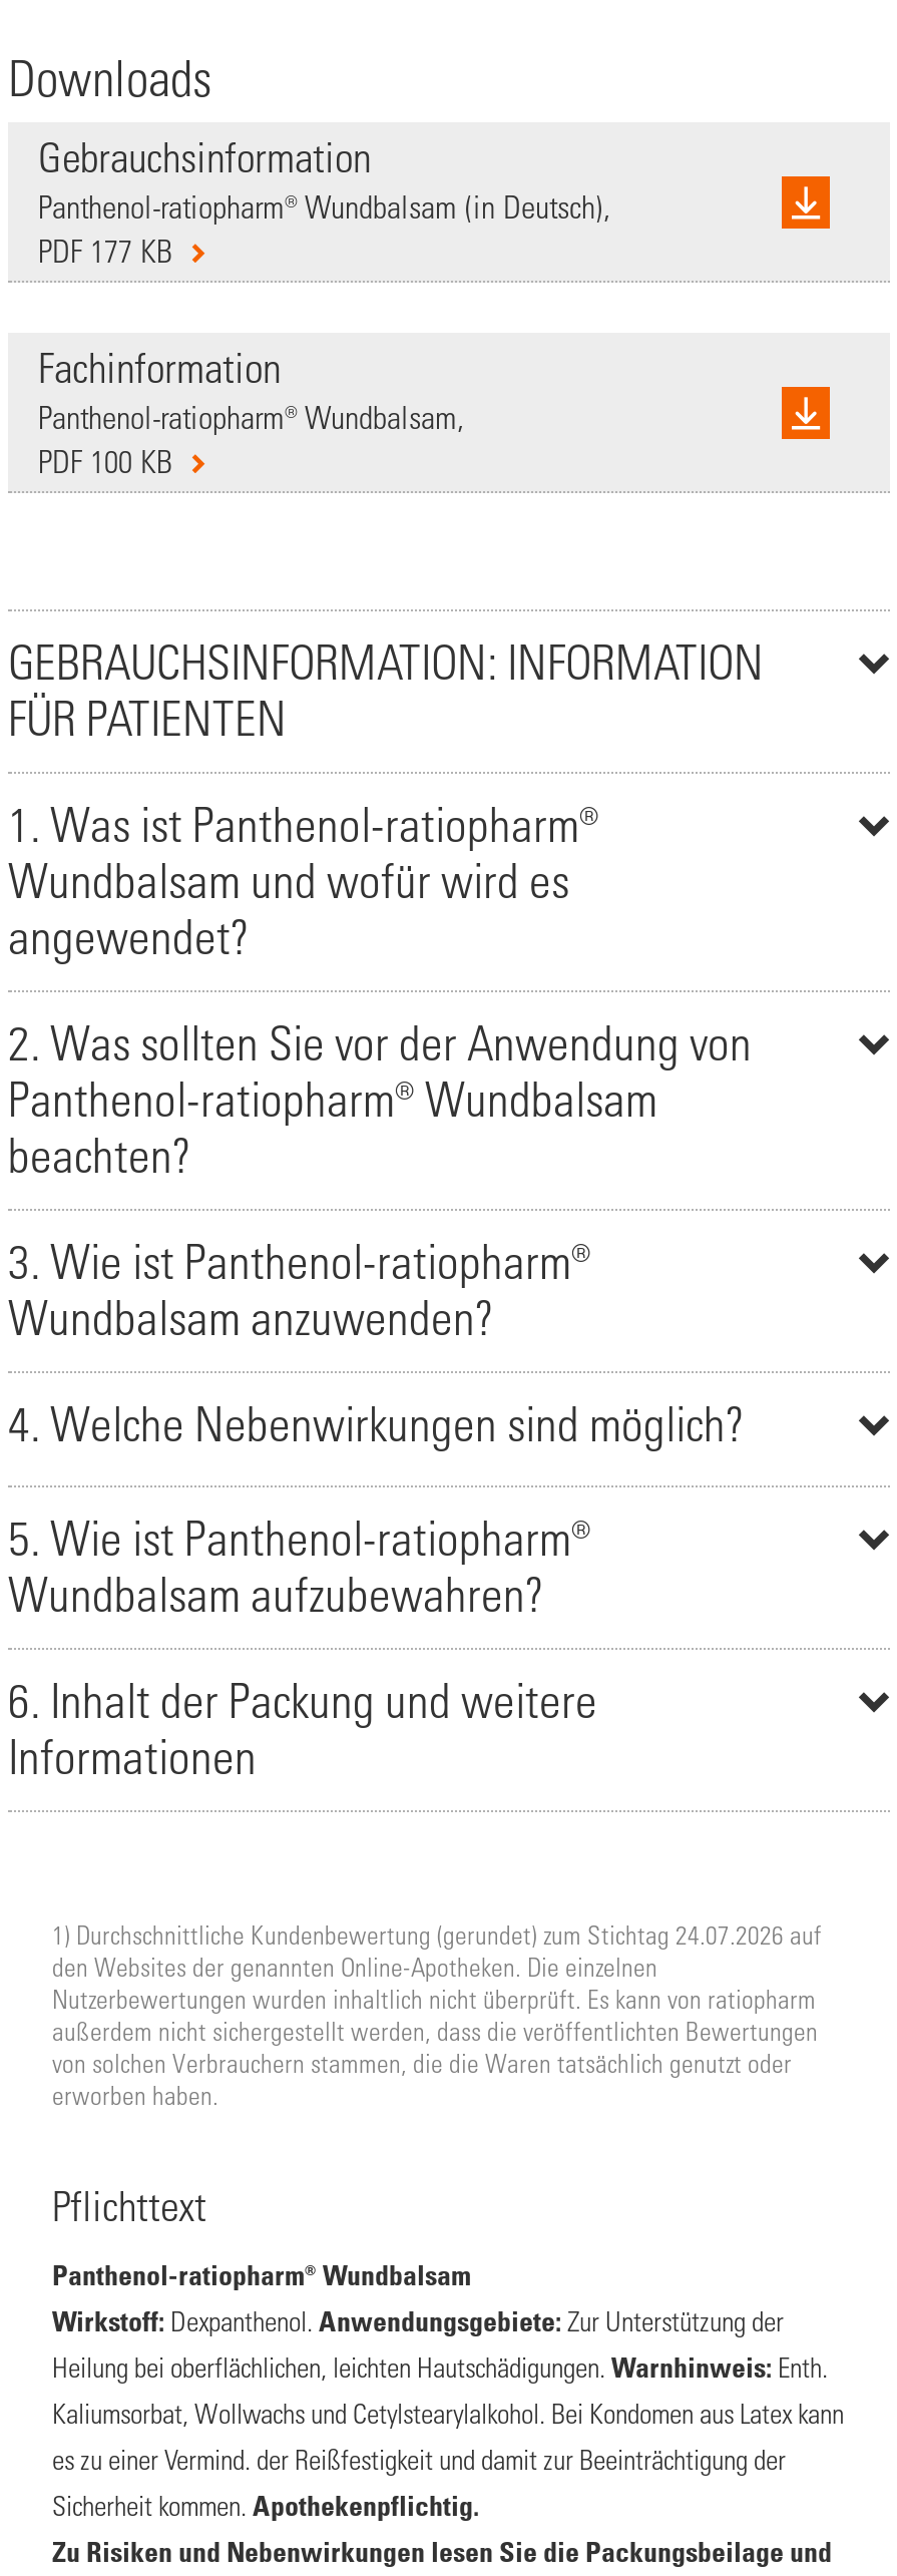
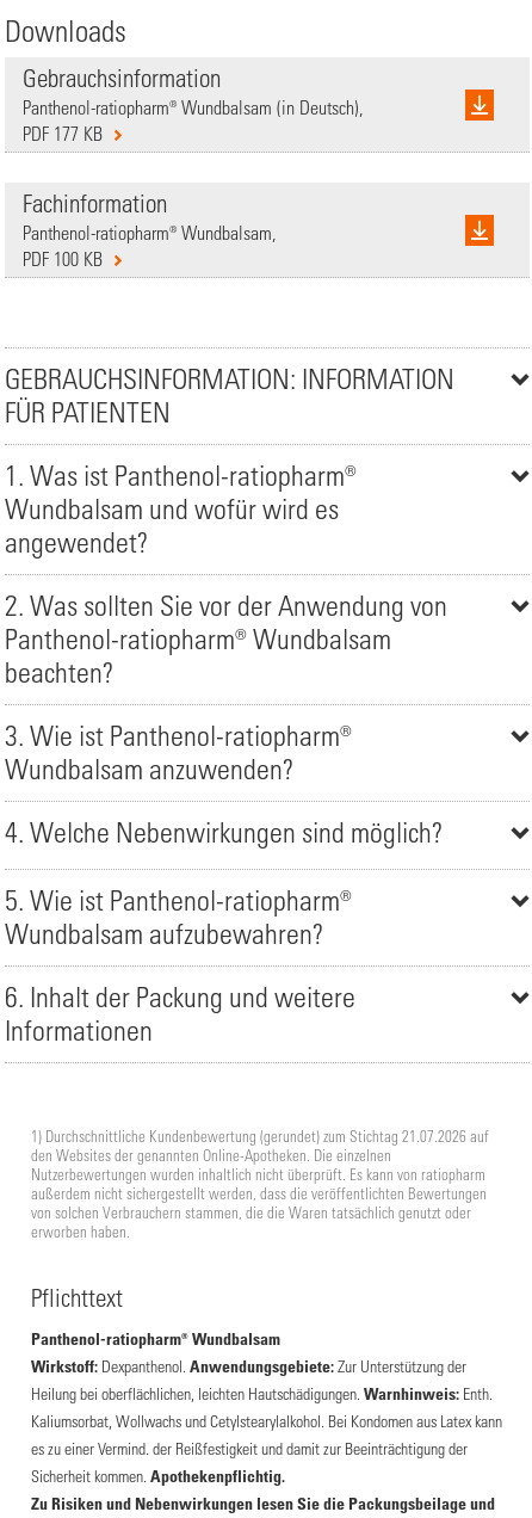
[52,1916,822,1951] 1) Durchschnittliche Kundenbewertung (gerundet) zum Stichtag 24.07.2026 auf -> [31,1125,489,1146] 1) Durchschnittliche Kundenbewertung (gerundet) zum Stichtag 21.07.2026 auf

